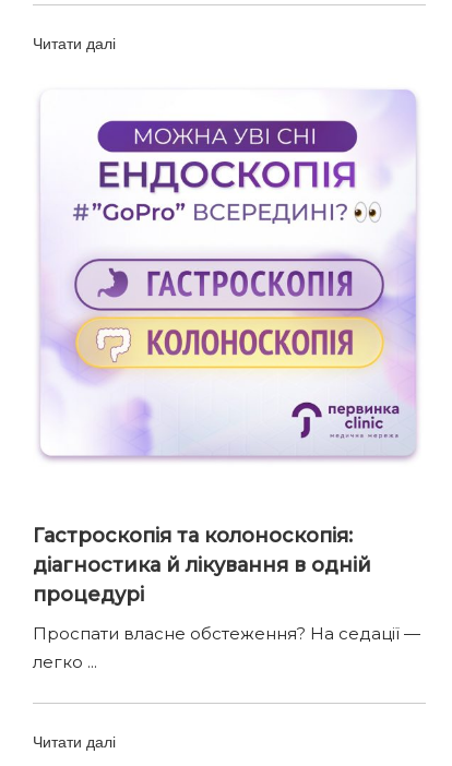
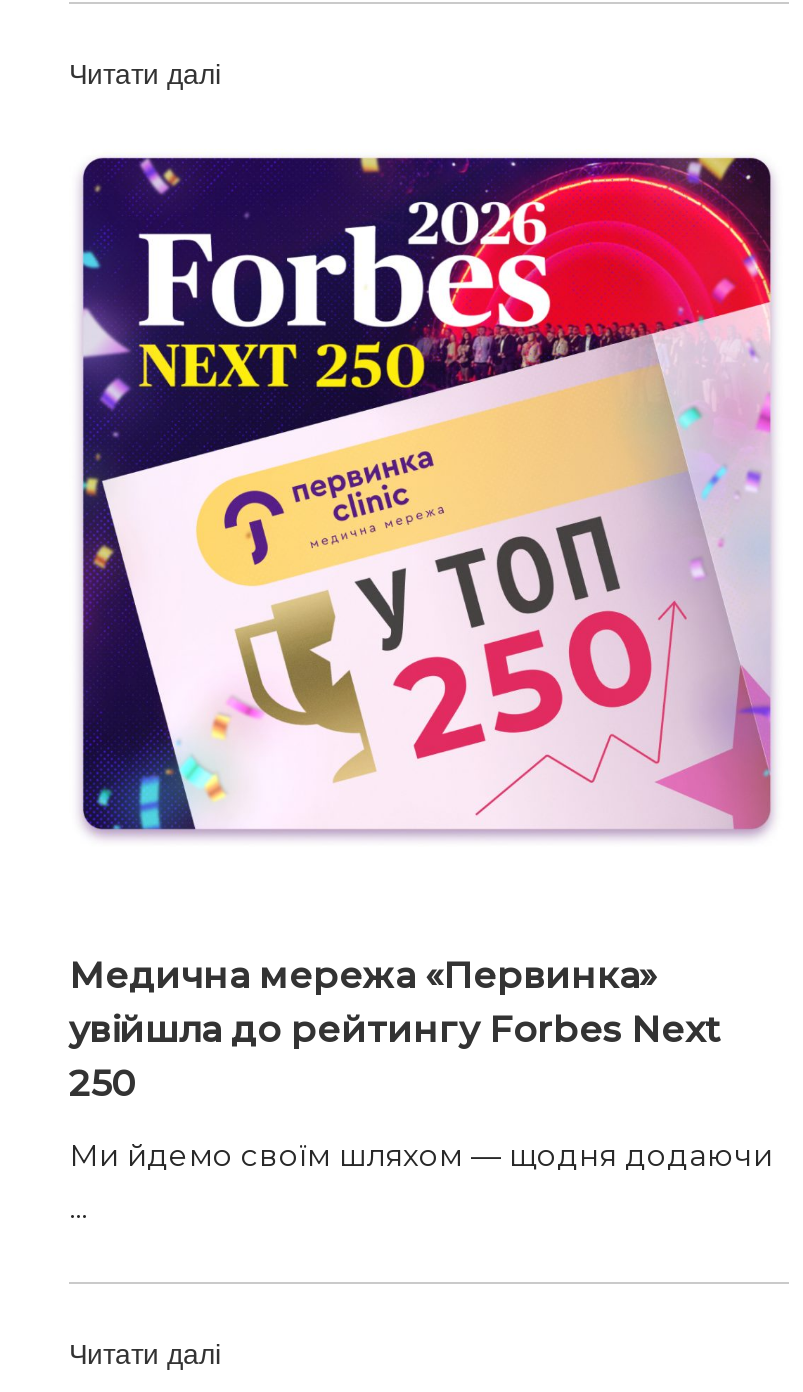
[40,89,416,456] [image] -> [81,156,773,832] [image]
[33,523,371,606] Гастроскопія та колоноскопія: | діагностика й лікування в одній | процедурі -> [69,953,721,1105] Медична мережа «Первинка» | увійшла до рейтингу Forbes Next | 250
[33,623,420,672] Проспати власне обстеження? На седації — | легко -> [69,1135,773,1173] Ми йдемо своїм шляхом — щодня додаючи

